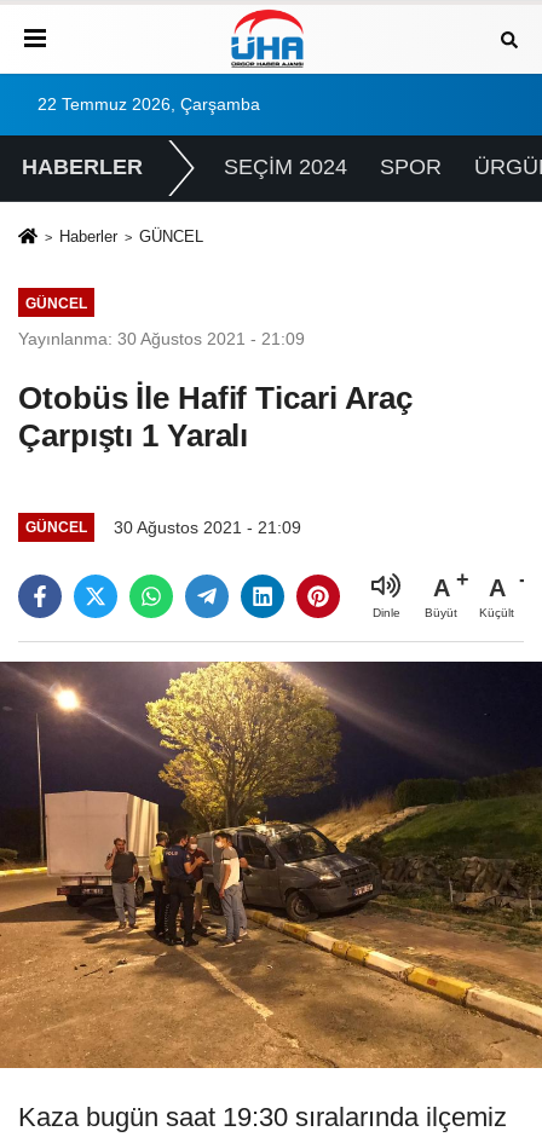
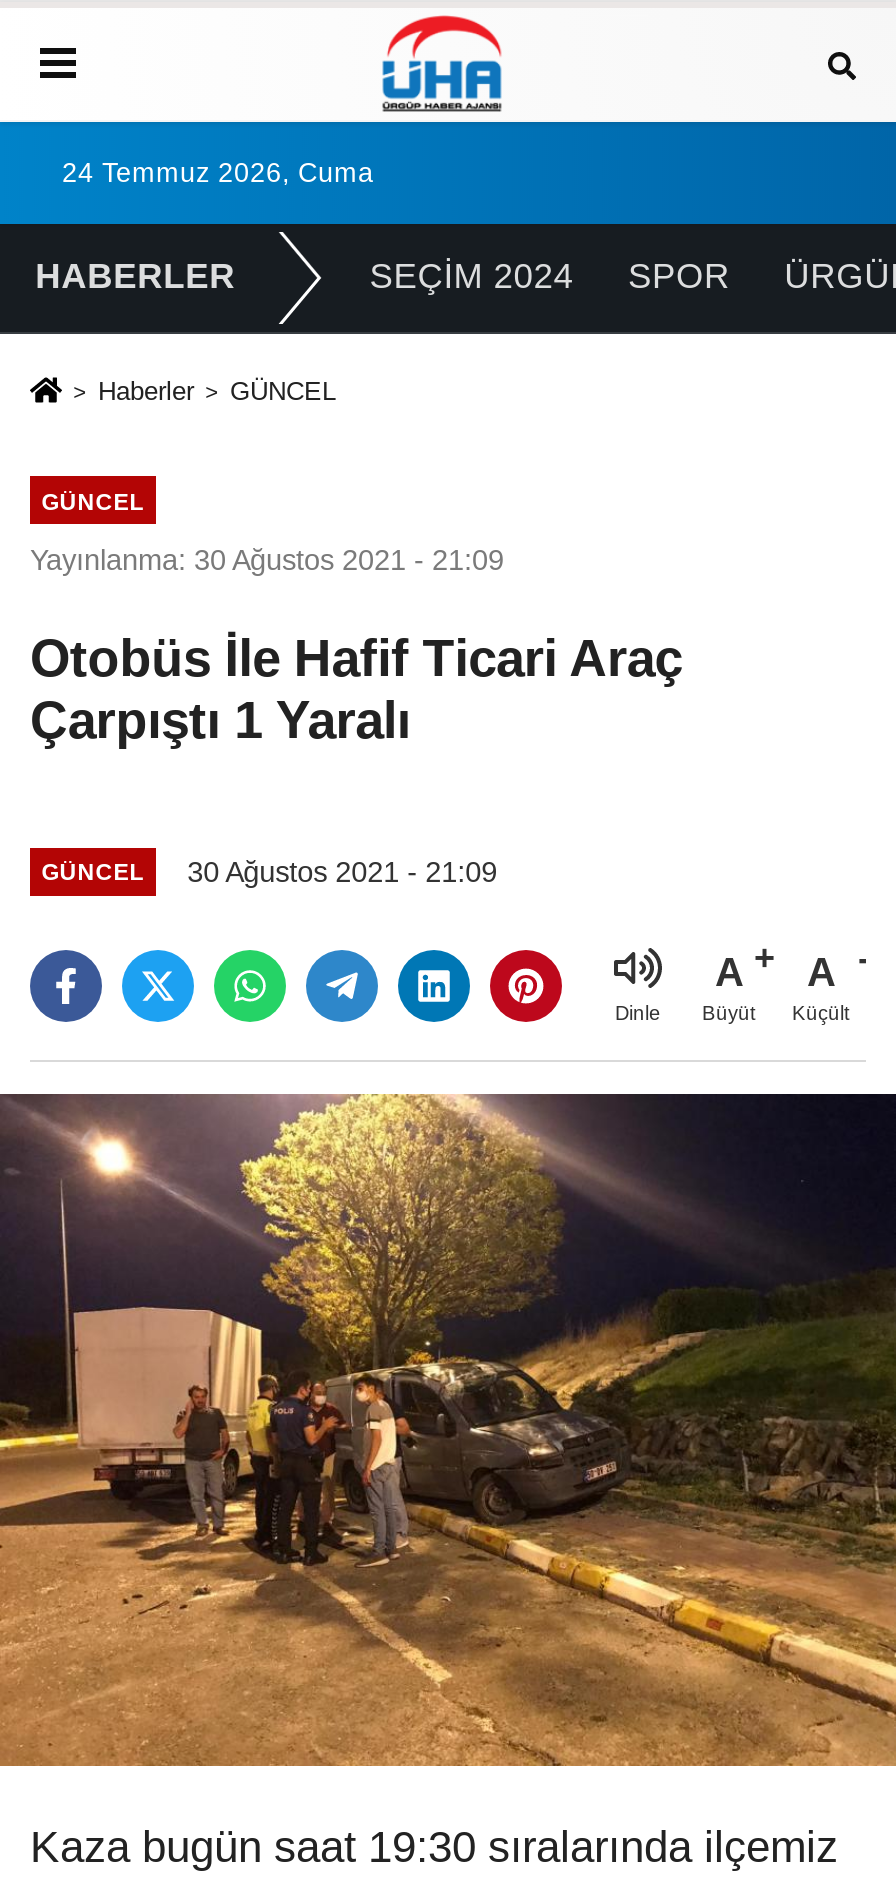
[38,96,260,114] 22 Temmuz 2026, Çarşamba -> [62,158,374,188] 24 Temmuz 2026, Cuma

